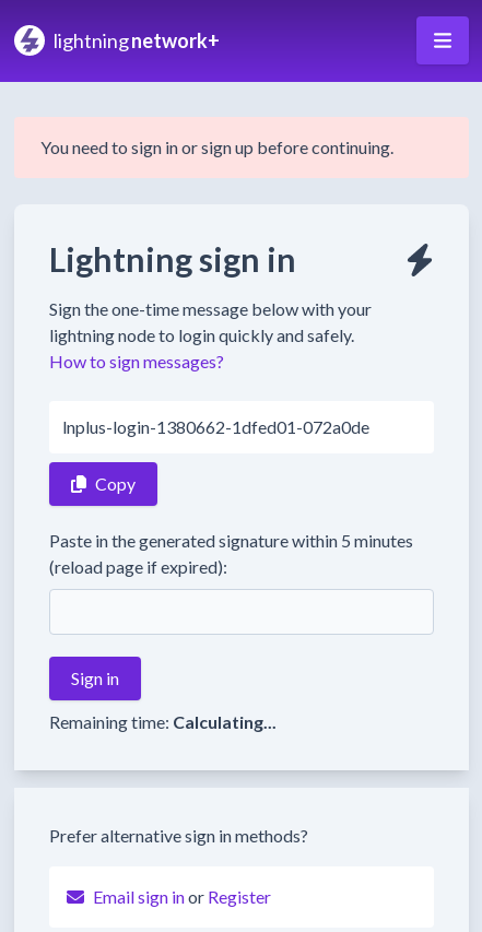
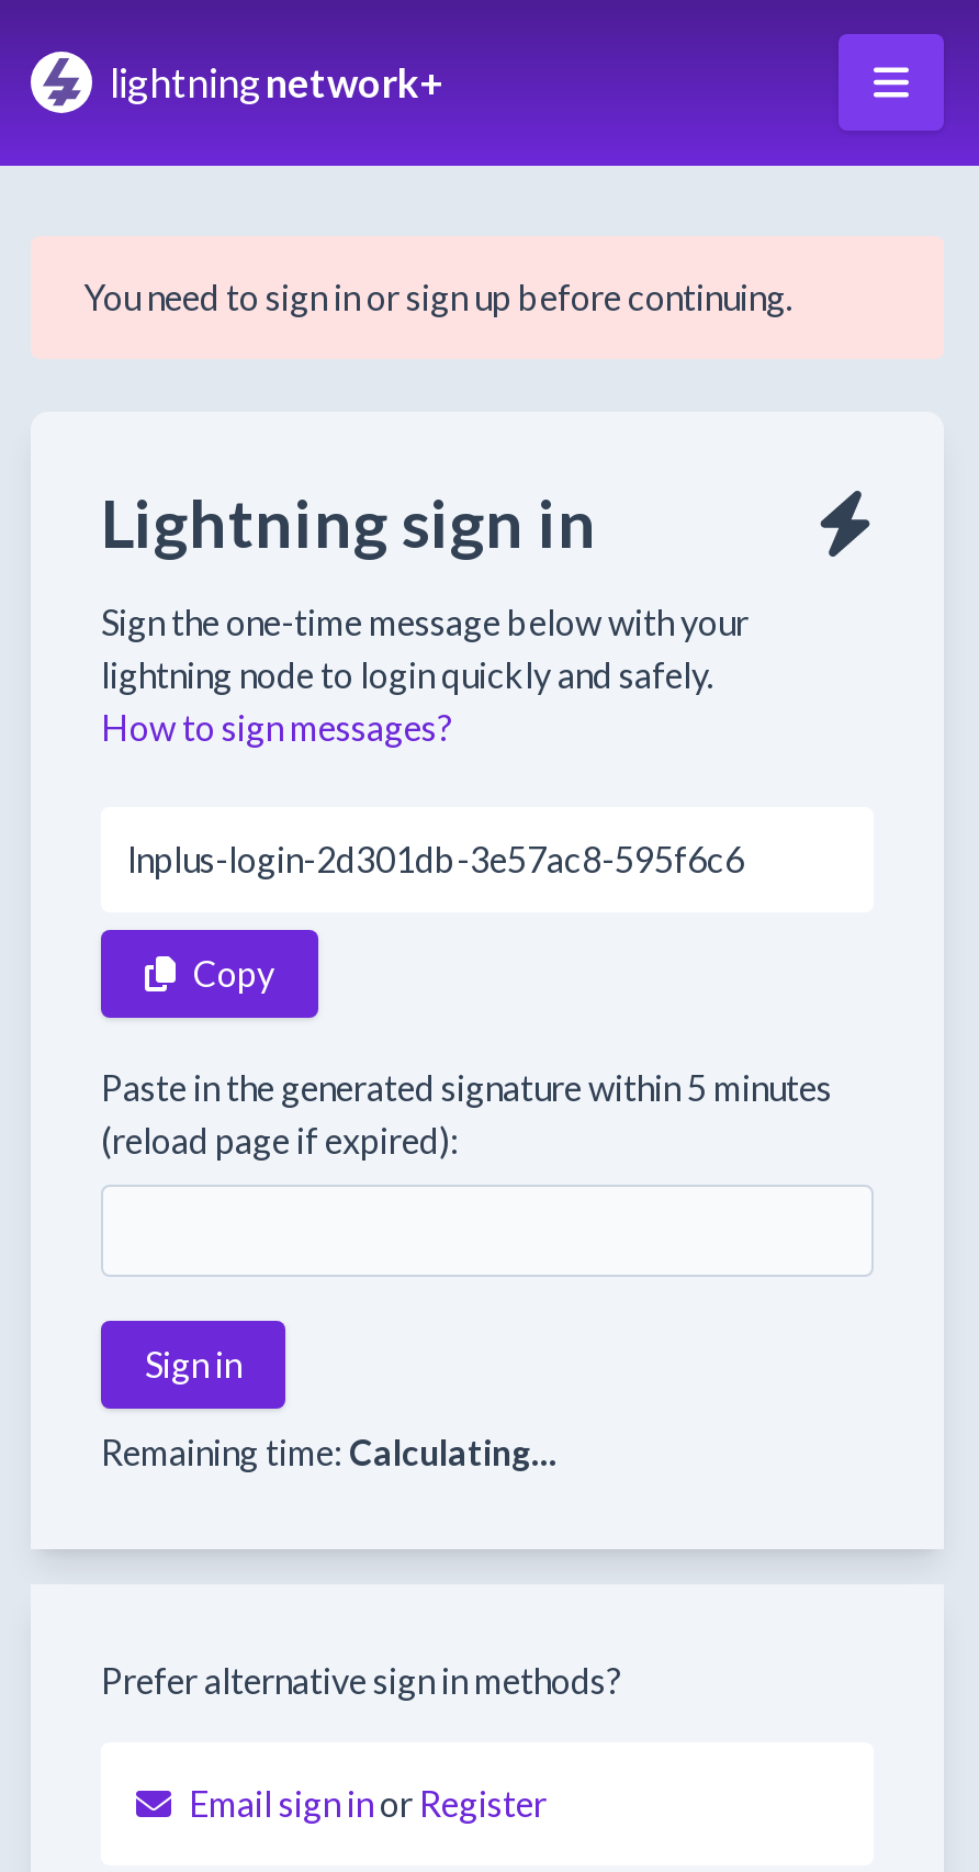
[62,416,369,437] lnplus-login-1380662-1dfed01-072a0de -> [127,838,744,879] lnplus-login-2d301db-3e57ac8-595f6c6

